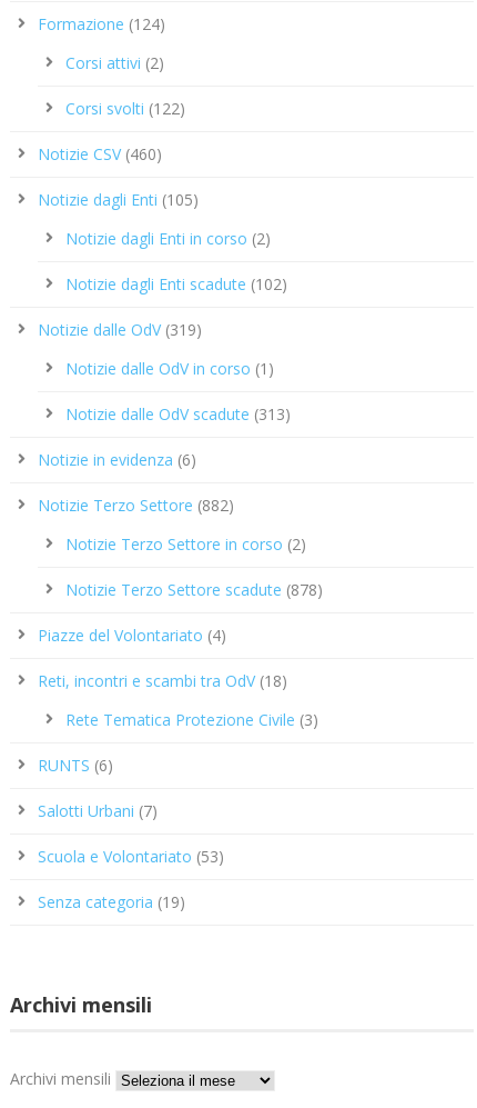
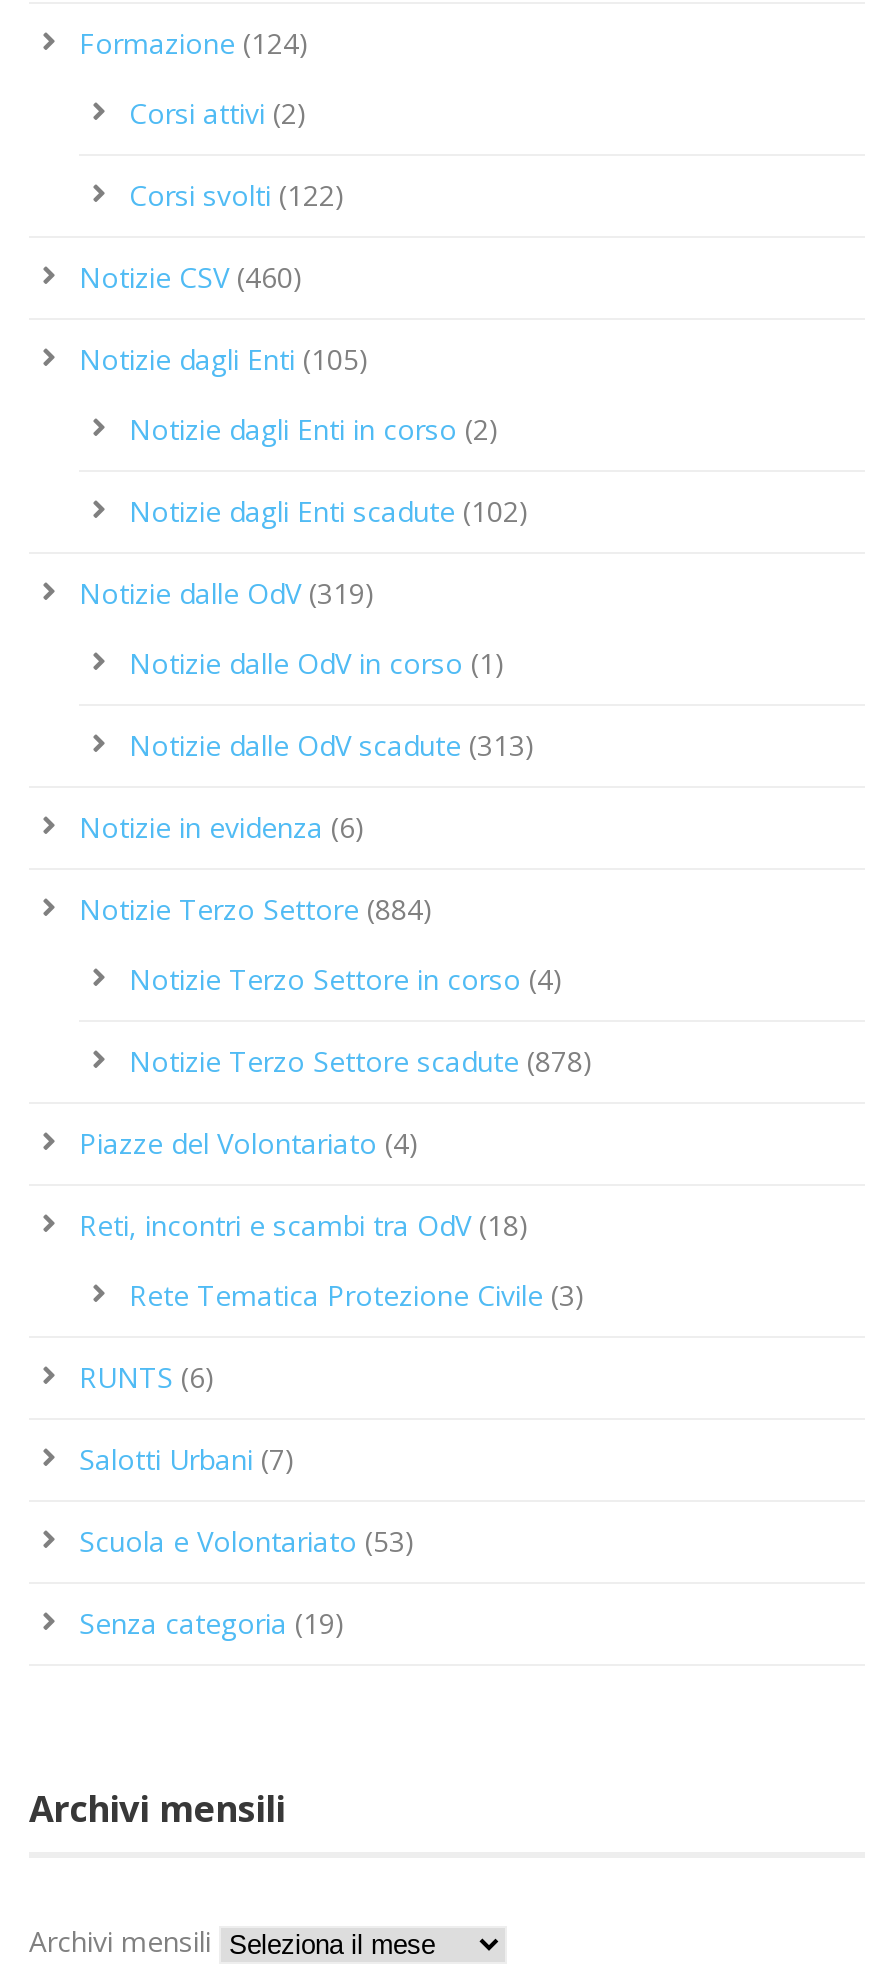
[38,495,234,516] Notizie Terzo Settore (882) -> [79,890,433,928] Notizie Terzo Settore (884)
[65,534,306,555] Notizie Terzo Settore in corso (2) -> [129,960,563,998] Notizie Terzo Settore in corso (4)

